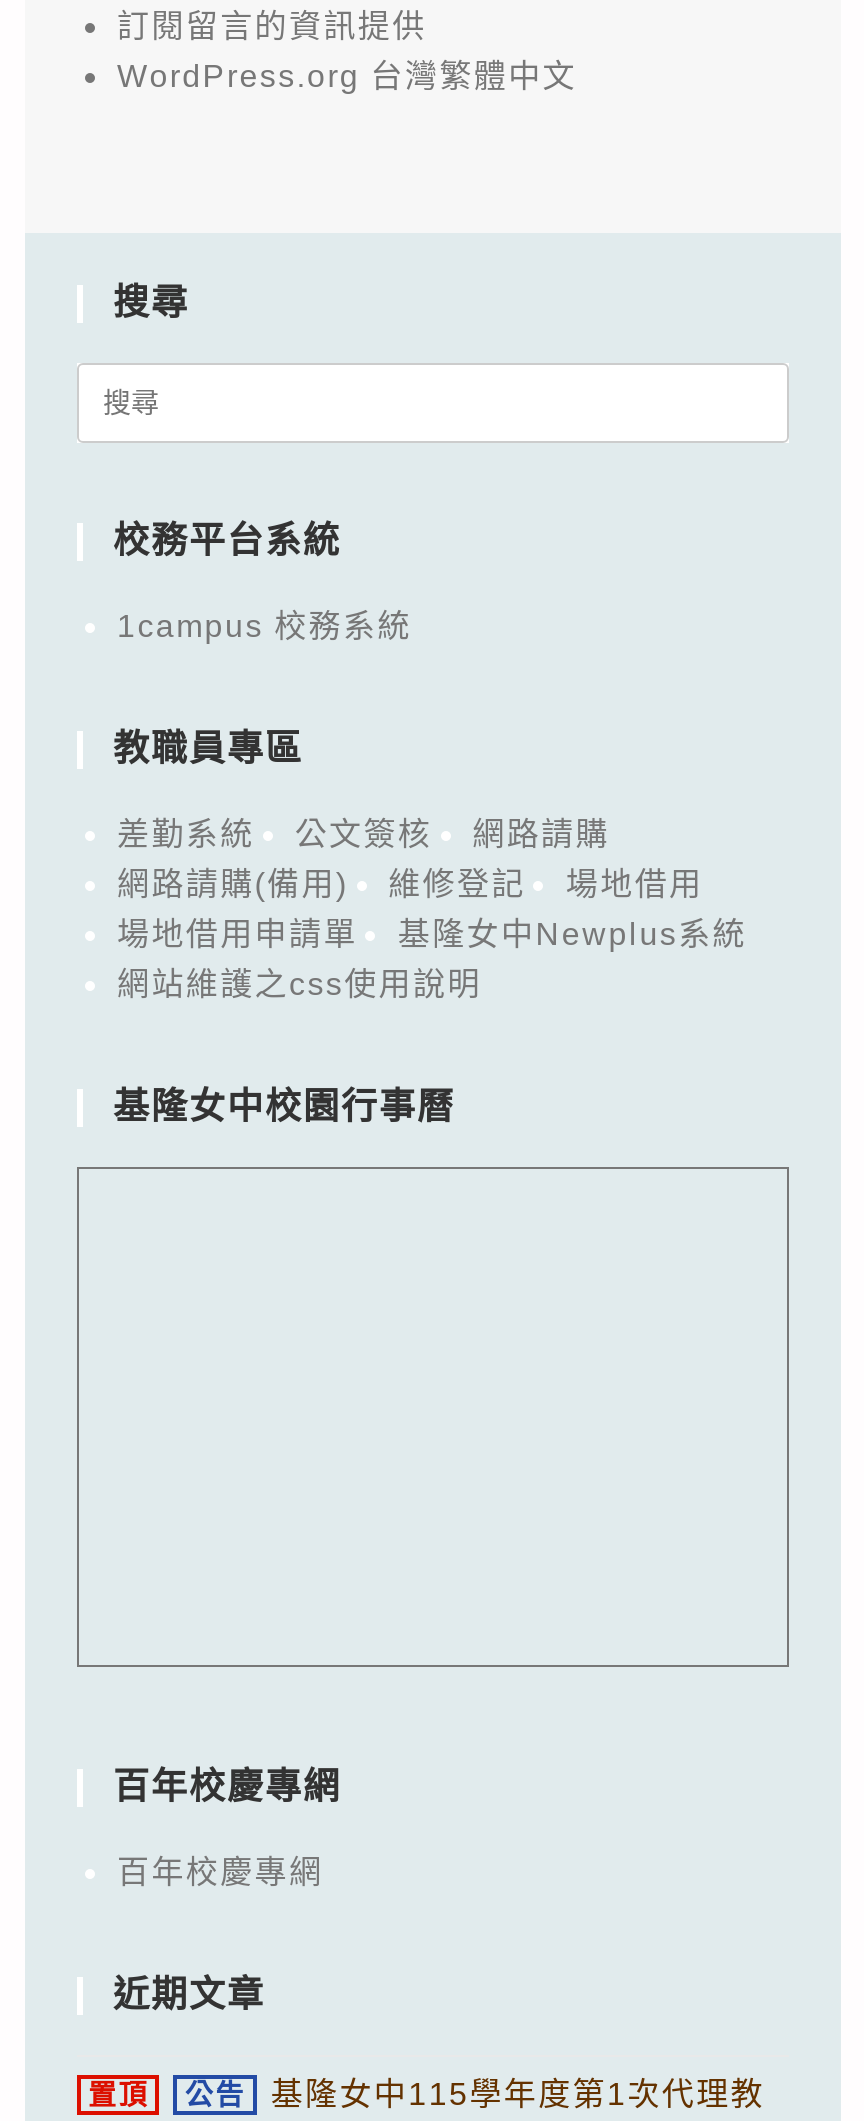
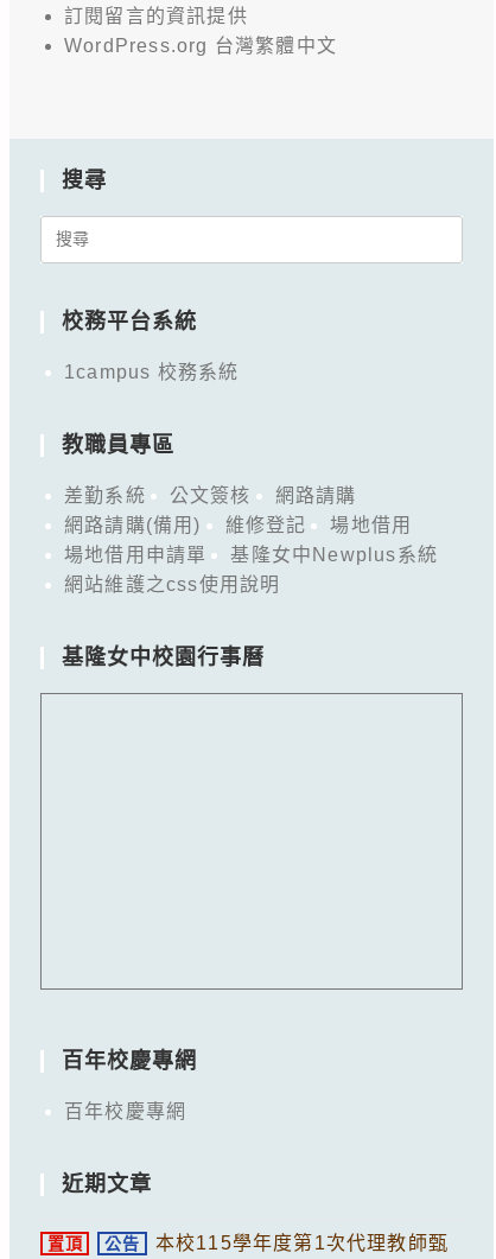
[271,2077,765,2111] 基隆女中115學年度第1次代理教 -> [155,1233,449,1253] 本校115學年度第1次代理教師甄

